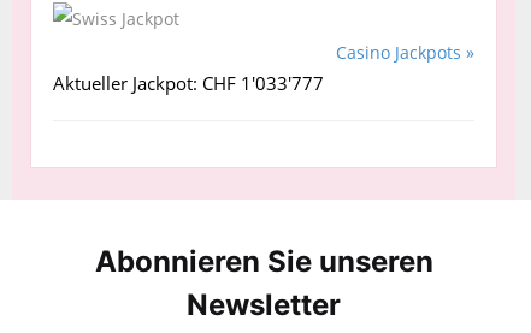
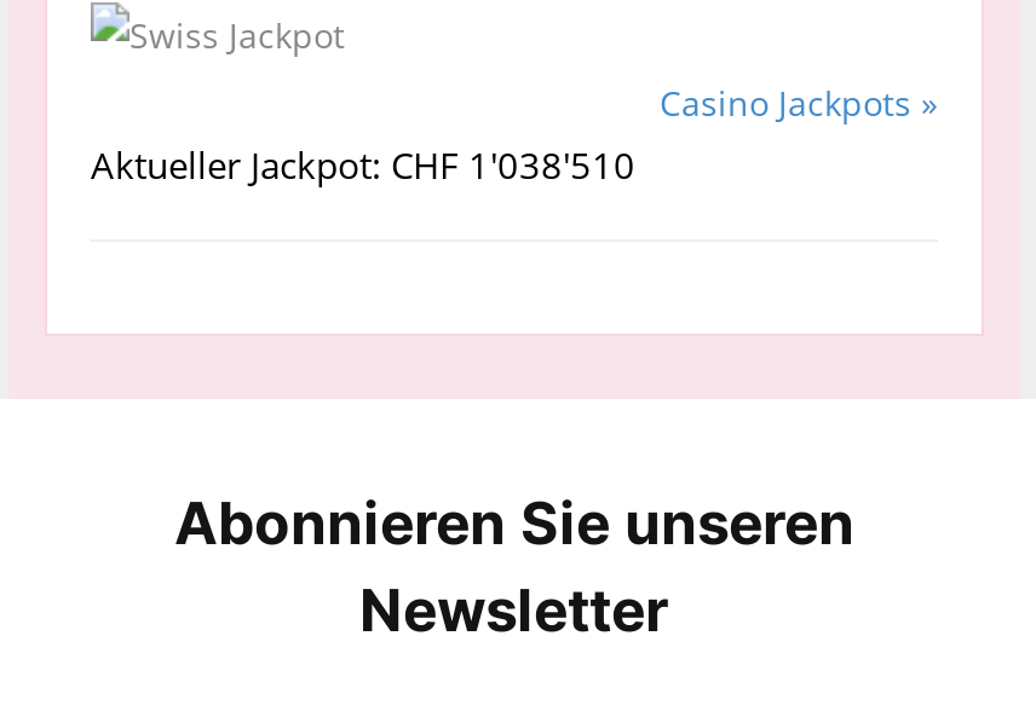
[53,71,324,95] Aktueller Jackpot: CHF 1'033'777 -> [91,141,635,190] Aktueller Jackpot: CHF 1'038'510

